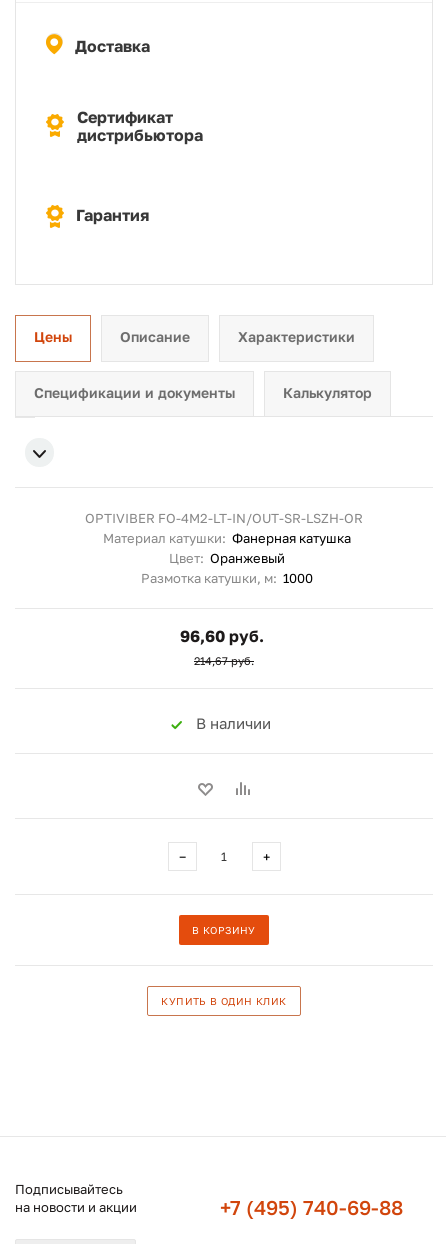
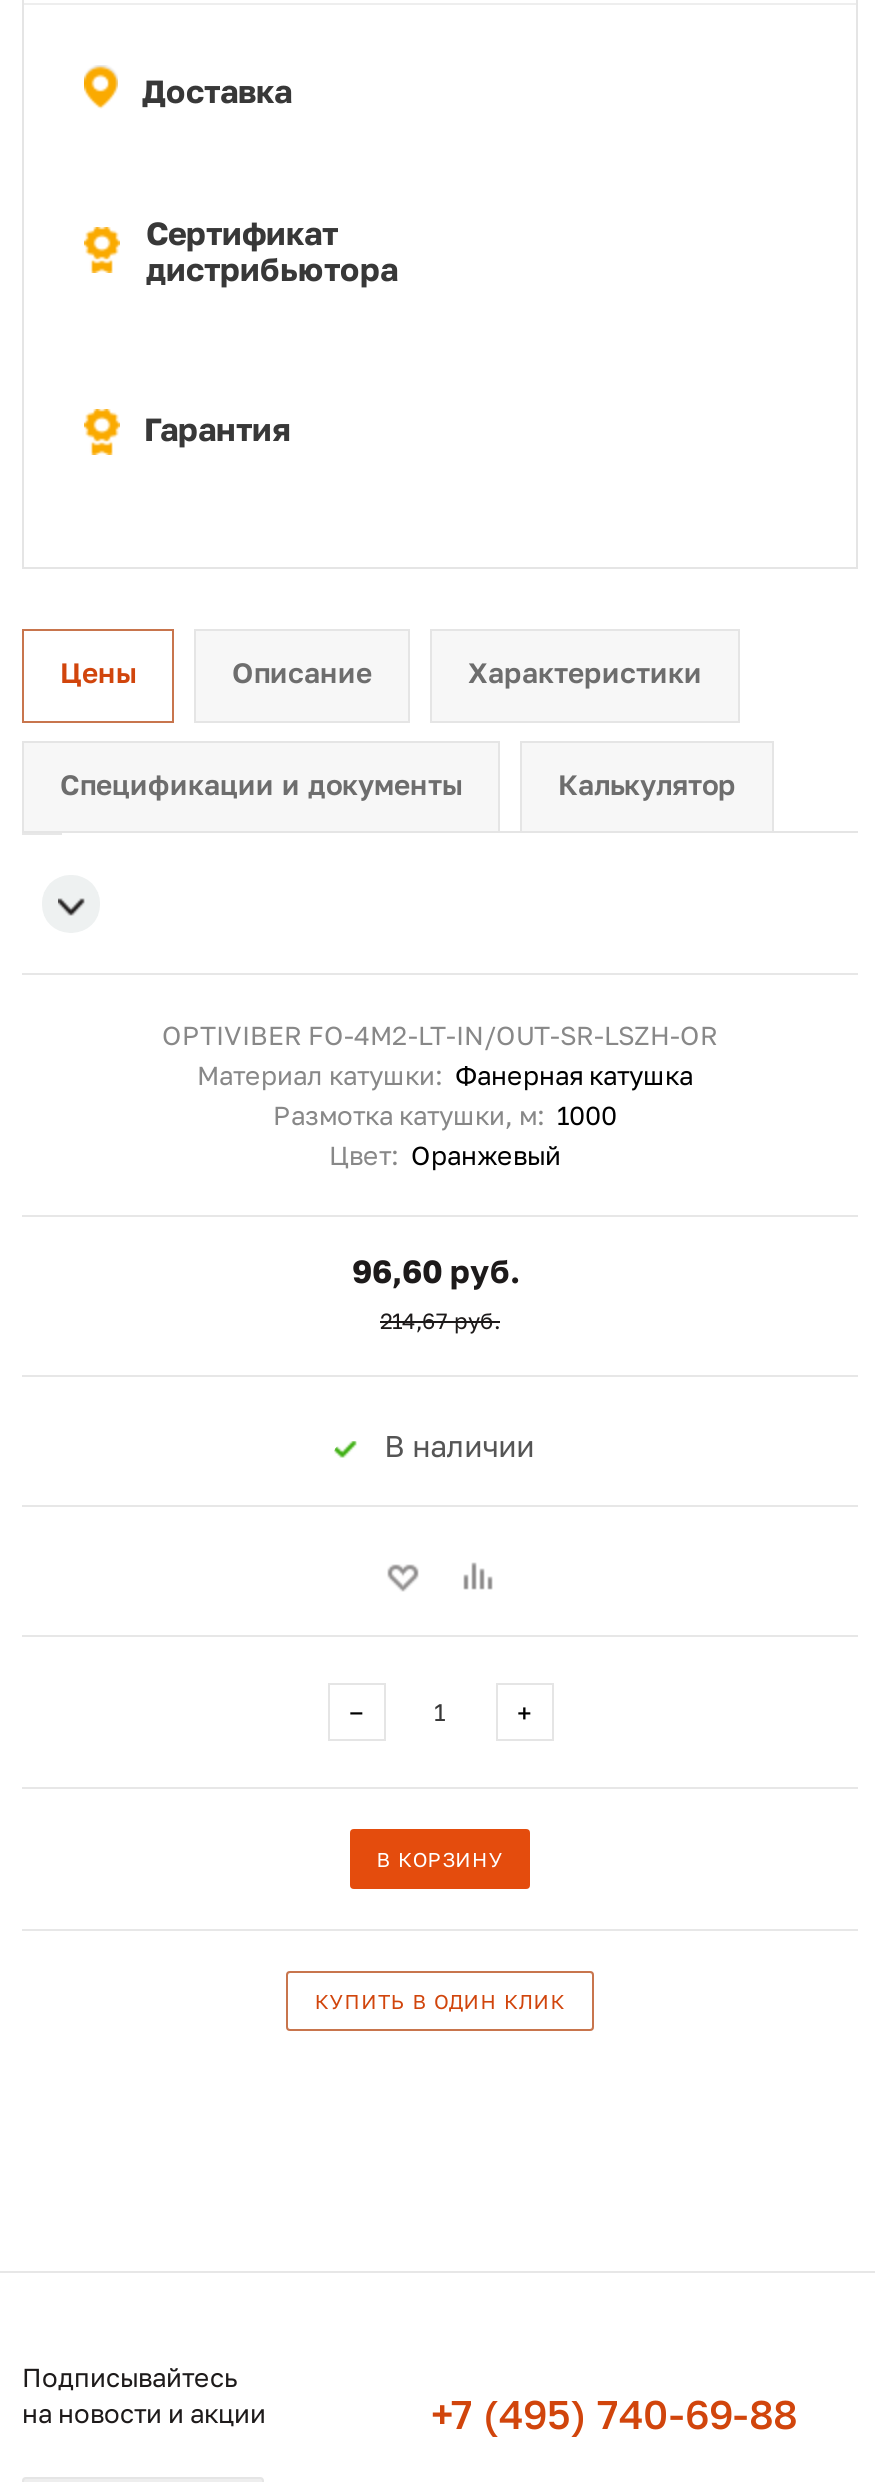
moved [168,550,284,566] -> [329,1139,561,1171]: Цвет: Оранжевый
moved [140,570,312,586] -> [273,1099,617,1131]: Размотка катушки, м: 1000

